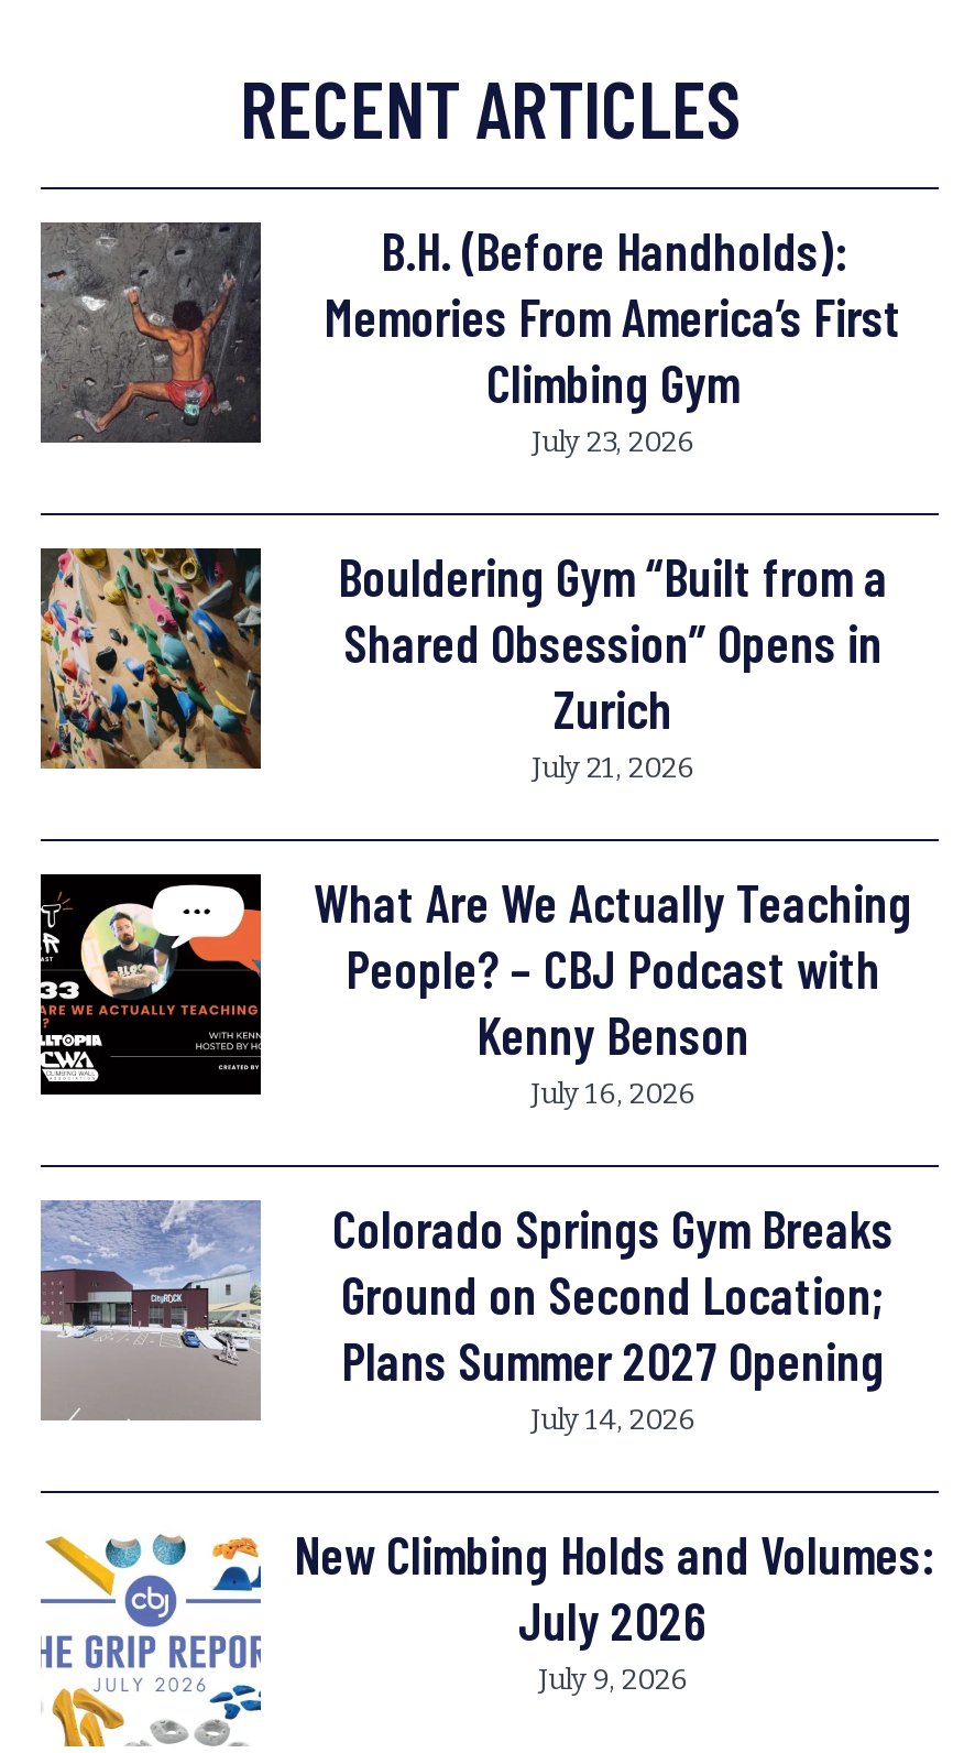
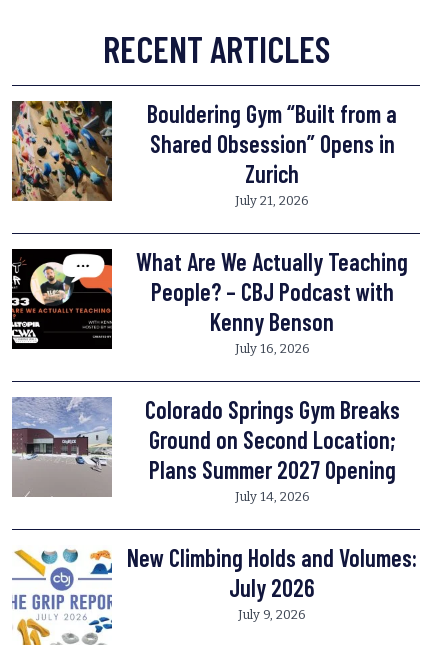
[39,218,901,458] [image] | B.H. (Before Handholds): | Memories From America’s First | Climbing Gym | July 23, 2026 -> none

